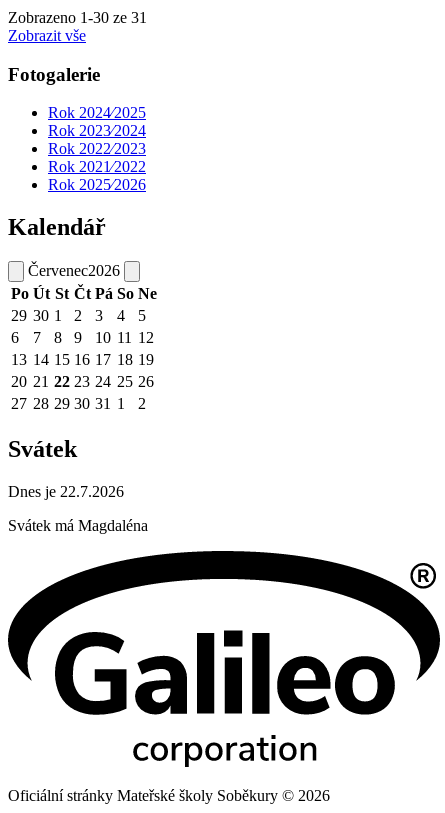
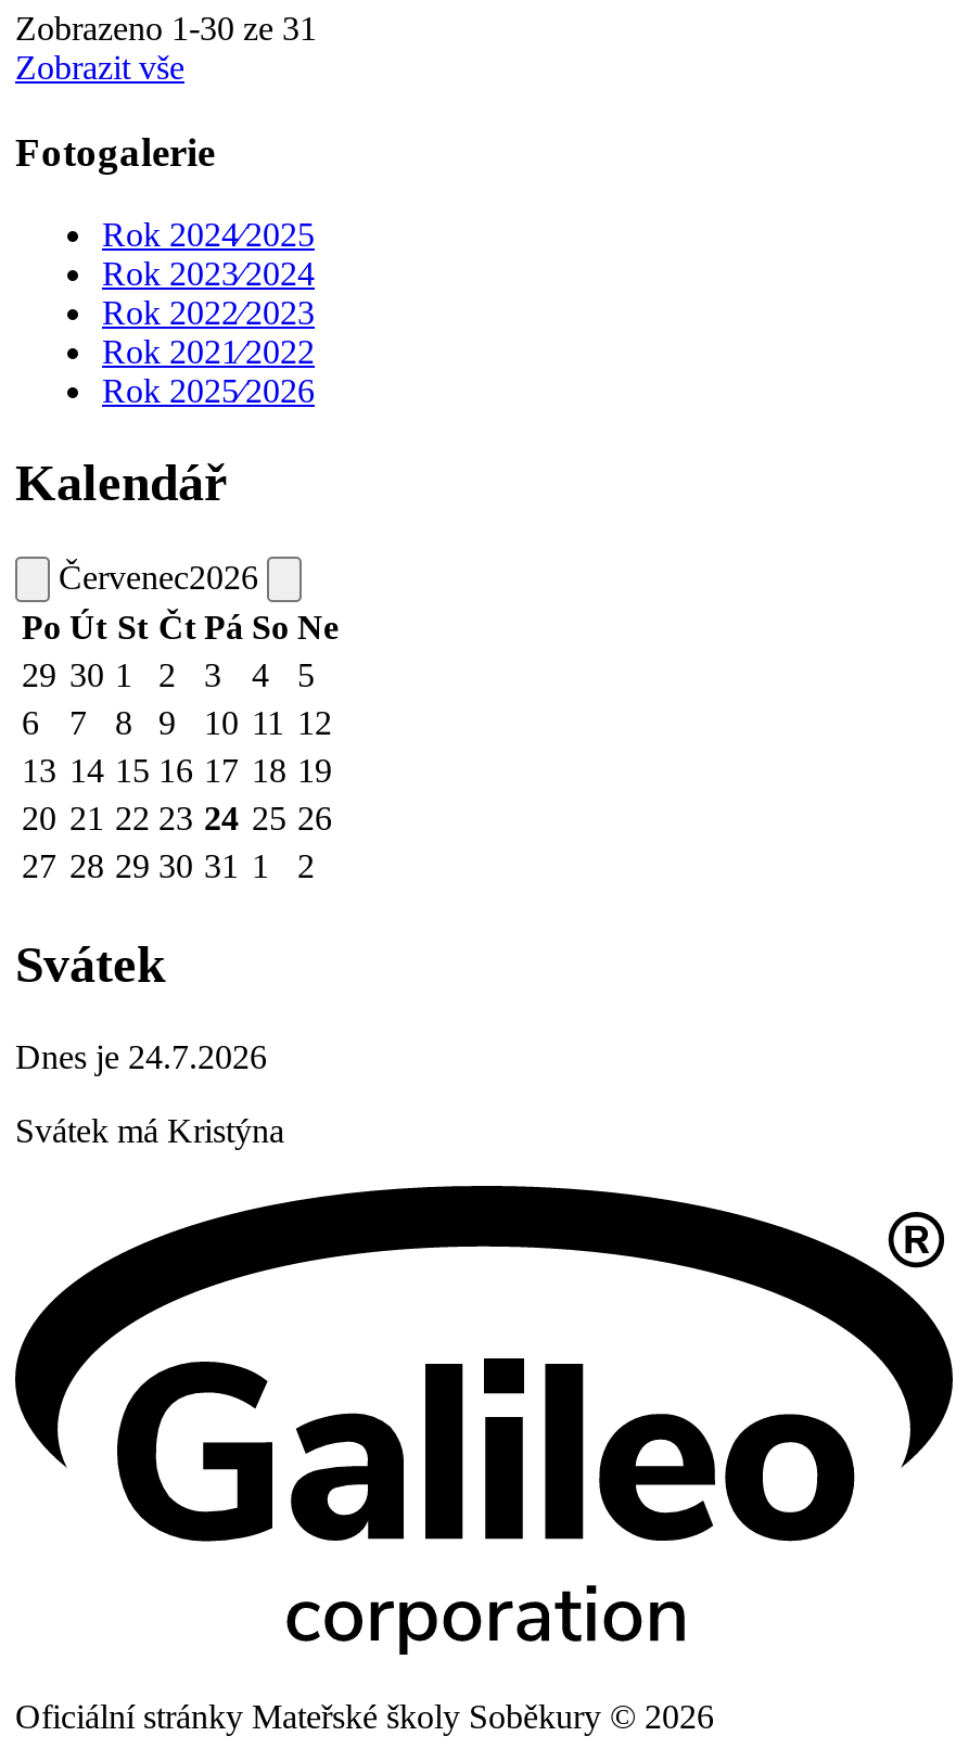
[8,483,124,500] Dnes je 22.7.2026 -> [15,1039,267,1075] Dnes je 24.7.2026
[8,517,148,534] Svátek má Magdaléna -> [15,1112,284,1149] Svátek má Kristýna

